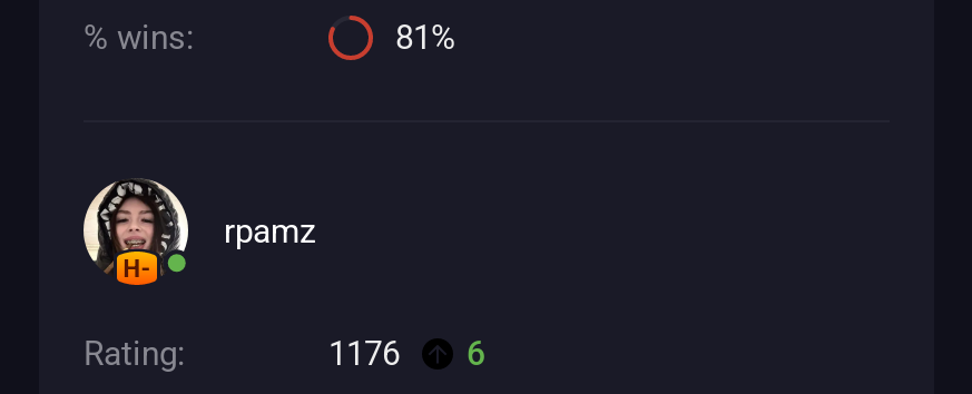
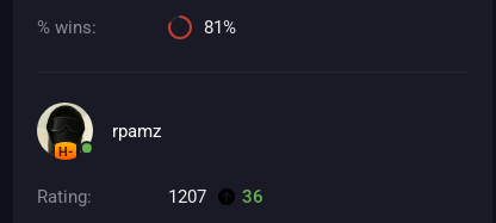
[88,178,188,276] [image] -> [38,101,93,153] [image]
[328,334,400,374] 1176 -> [168,186,206,207] 1207
[467,334,487,374] 6 -> [242,186,263,207] 36

